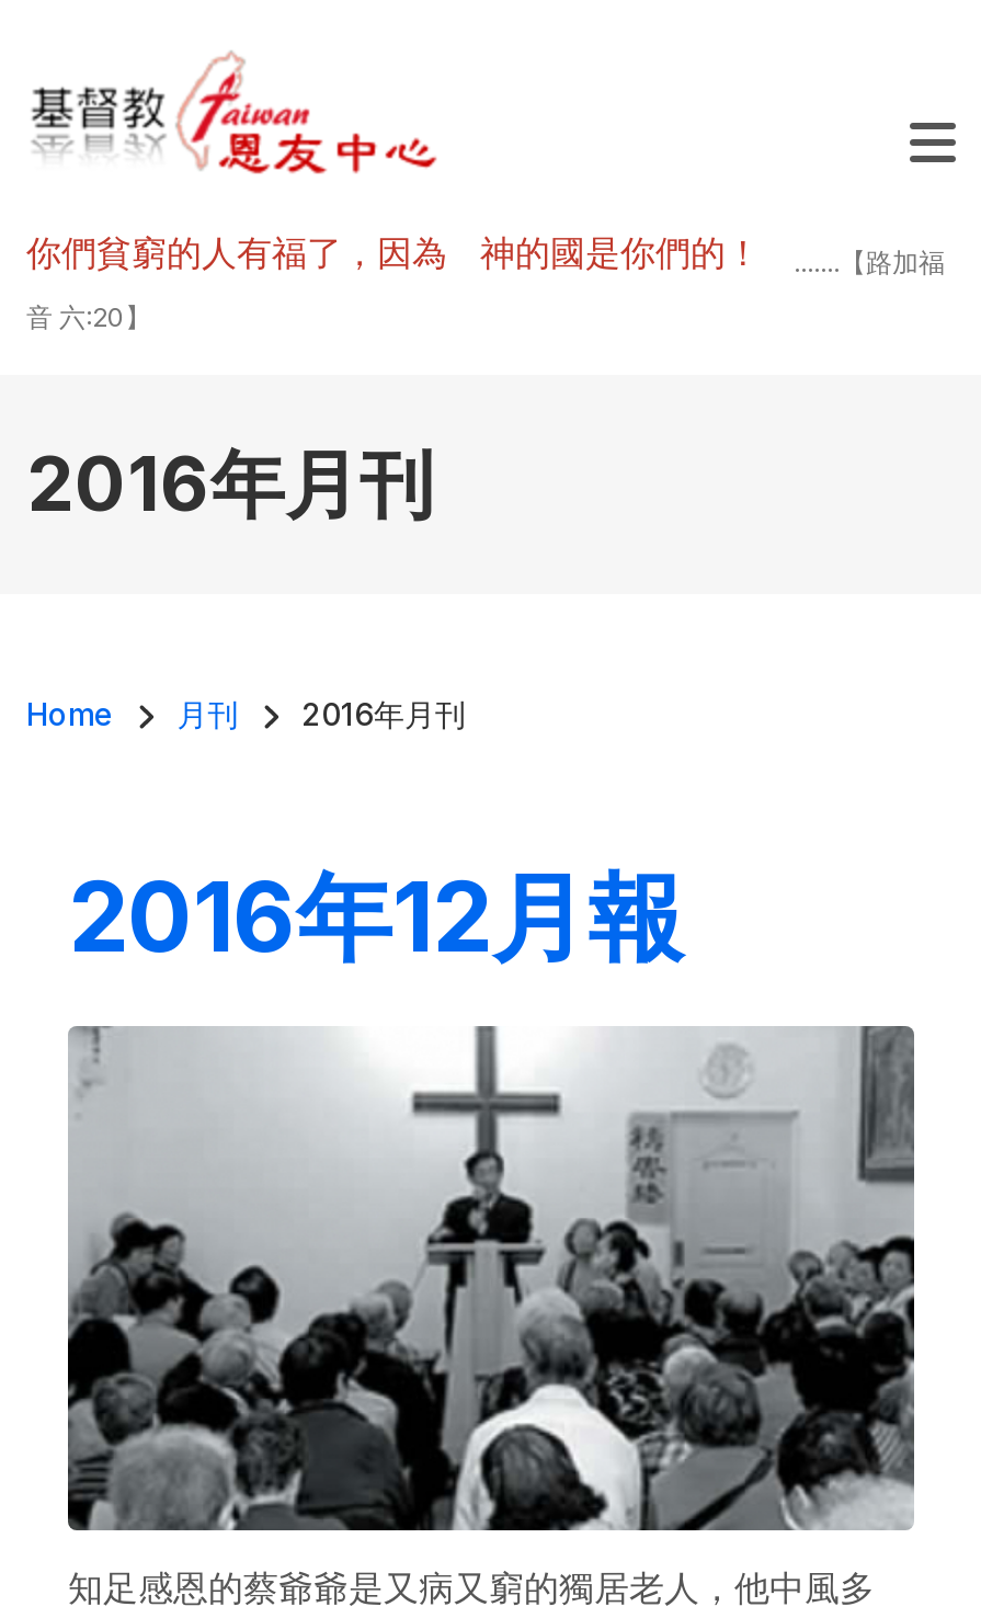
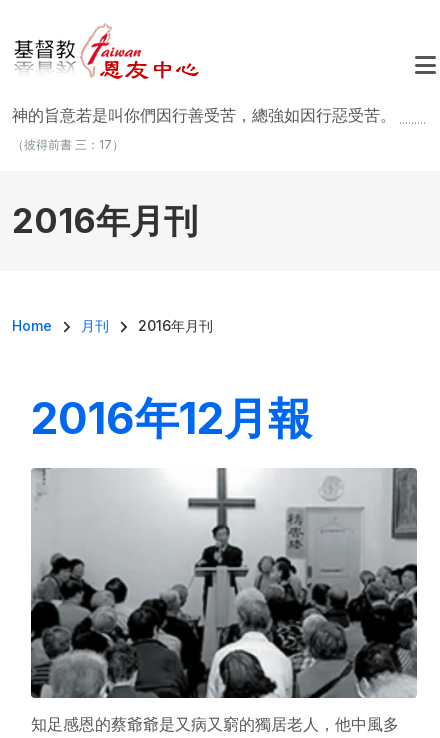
[26,230,945,278] 你們貧窮的人有福了，因為 神的國是你們的！.......【路加福 -> [12,105,426,127] 神的旨意若是叫你們因行善受苦，總強如因行惡受苦。.........
[26,300,151,333] 音 六:20】 -> [12,137,124,152] （彼得前書 三：17）

